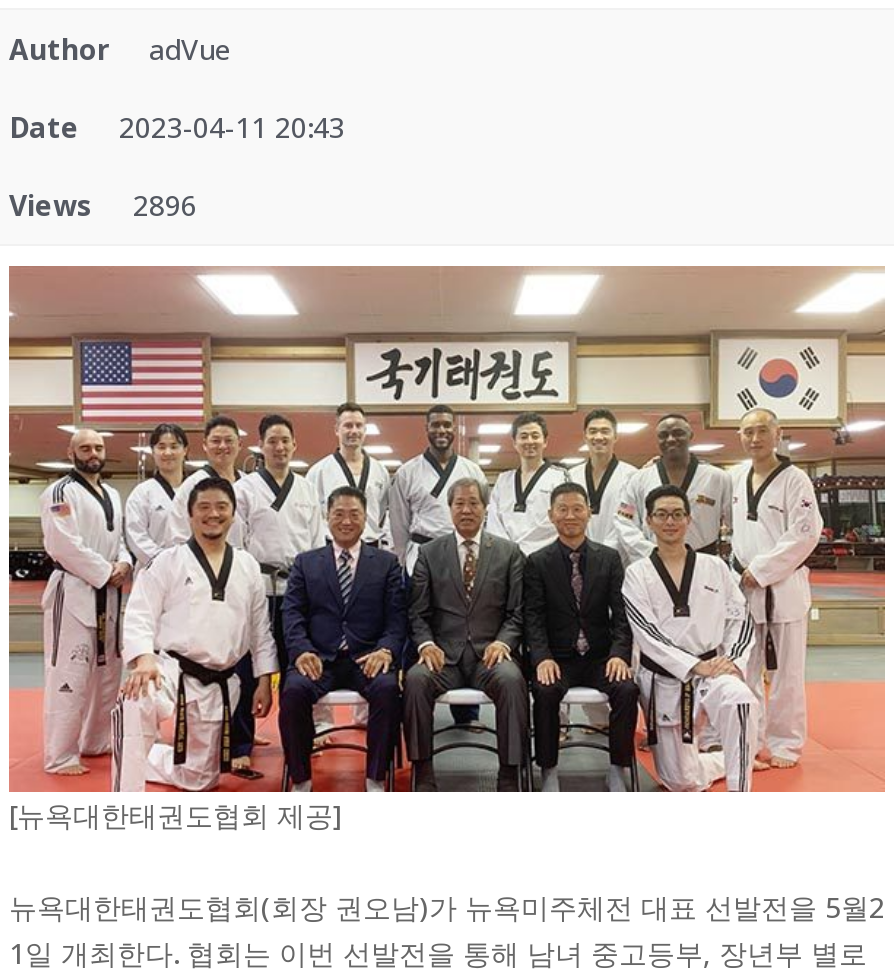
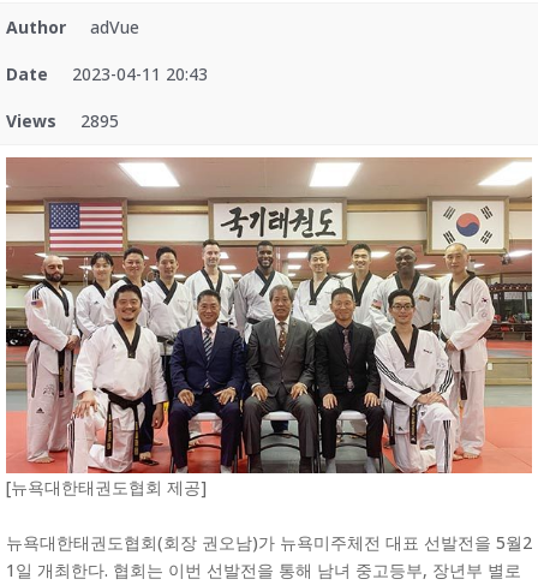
[9,186,197,224] Views 2896 -> [6,109,119,132] Views 2895

